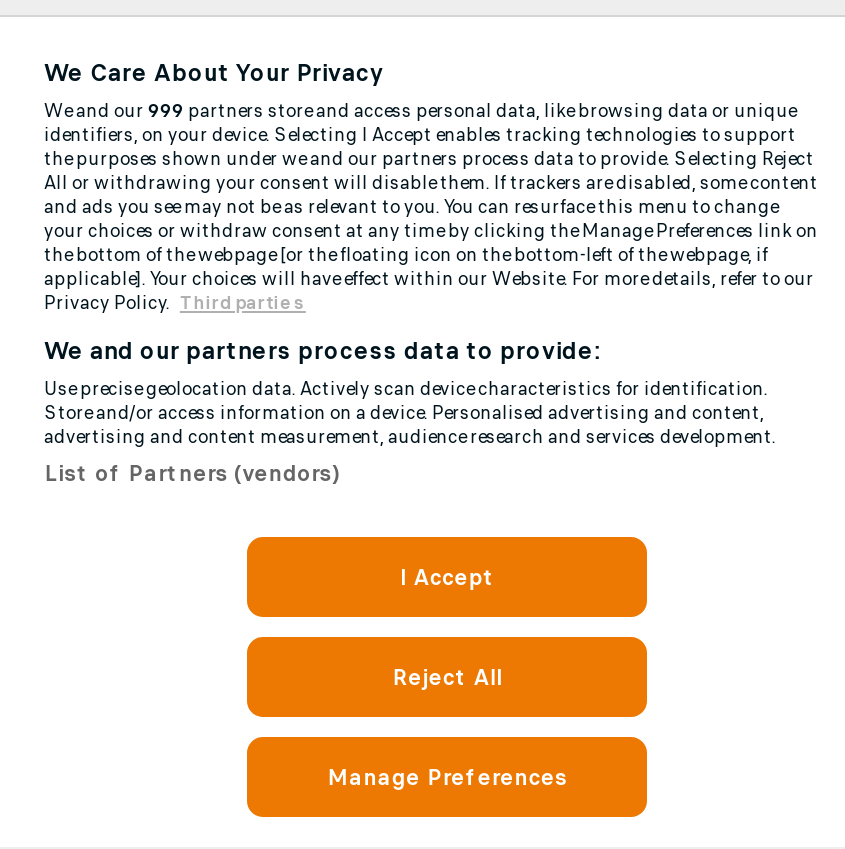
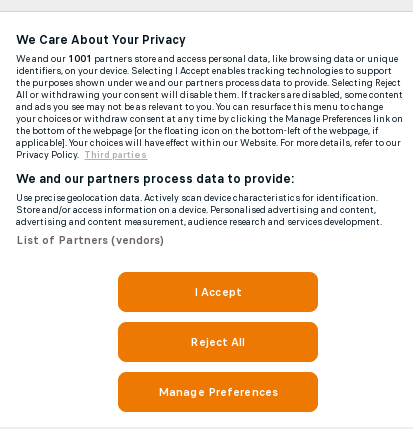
[44,99,796,123] We and our 999 partners store and access personal data, like browsing data or unique -> [16,53,398,65] We and our 1001 partners store and access personal data, like browsing data or unique

